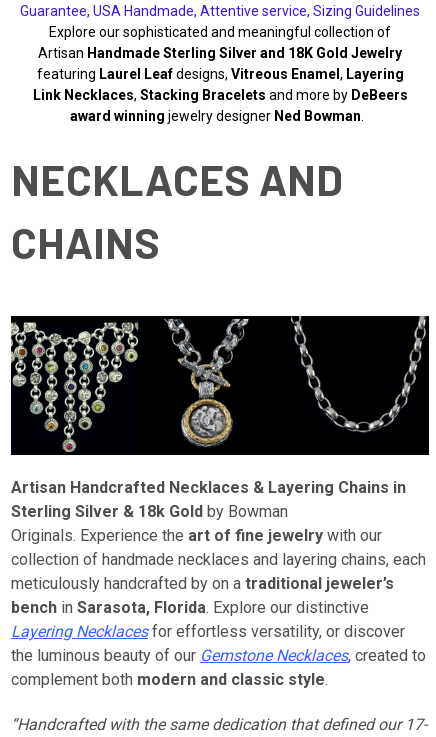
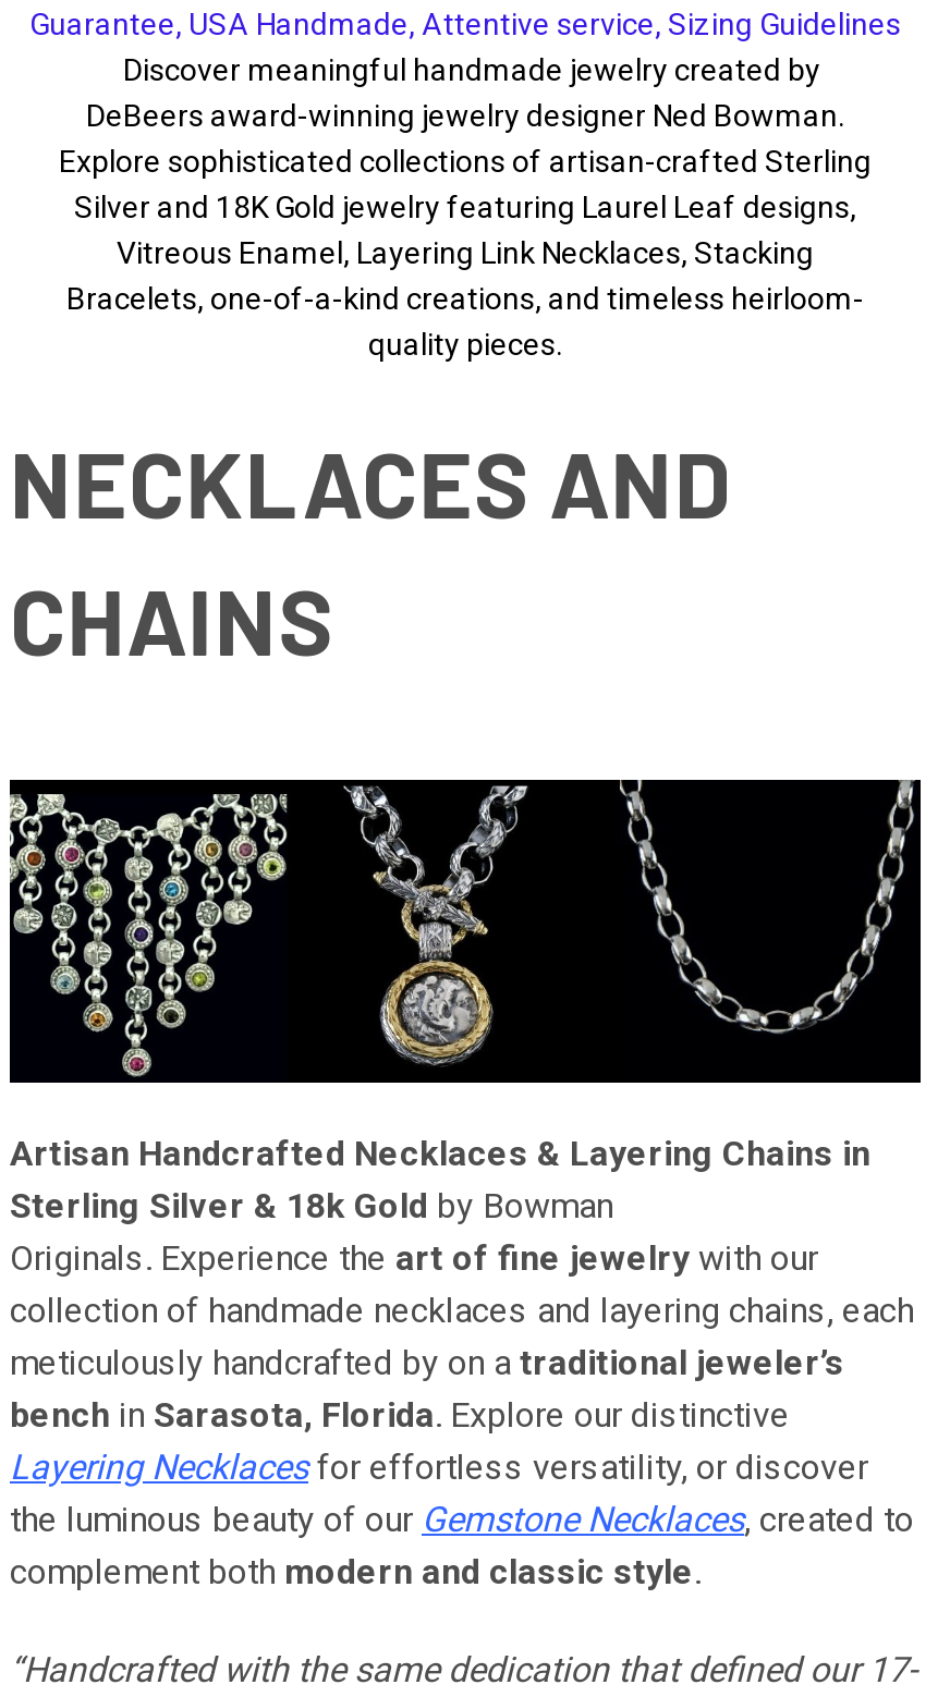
[32,24,407,124] Explore our sophisticated and meaningful collection of | Artisan Handmade Sterling Silver and 18K Gold Jewelry | featuring Laurel Leaf designs, Vitreous Enamel, Layering | Link Necklaces, Stacking Bracelets and more by DeBeers | award winning jewelry designer Ned Bowman. -> [59,52,872,362] Discover meaningful handmade jewelry created by | DeBeers award-winning jewelry designer Ned Bowman. | Explore sophisticated collections of artisan-crafted Sterling | Silver and 18K Gold jewelry featuring Laurel Leaf designs, | Vitreous Enamel, Layering Link Necklaces, Stacking | Bracelets, one-of-a-kind creations, and timeless heirloom- | quality pieces.

